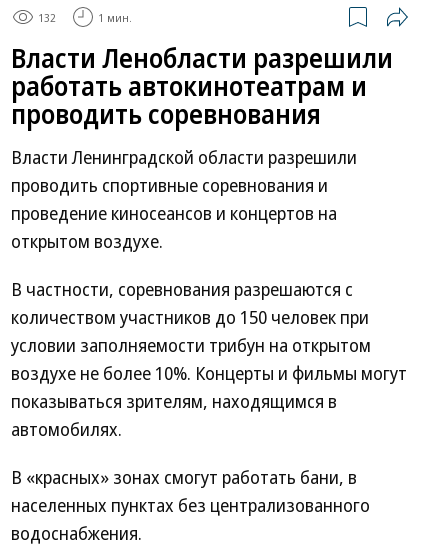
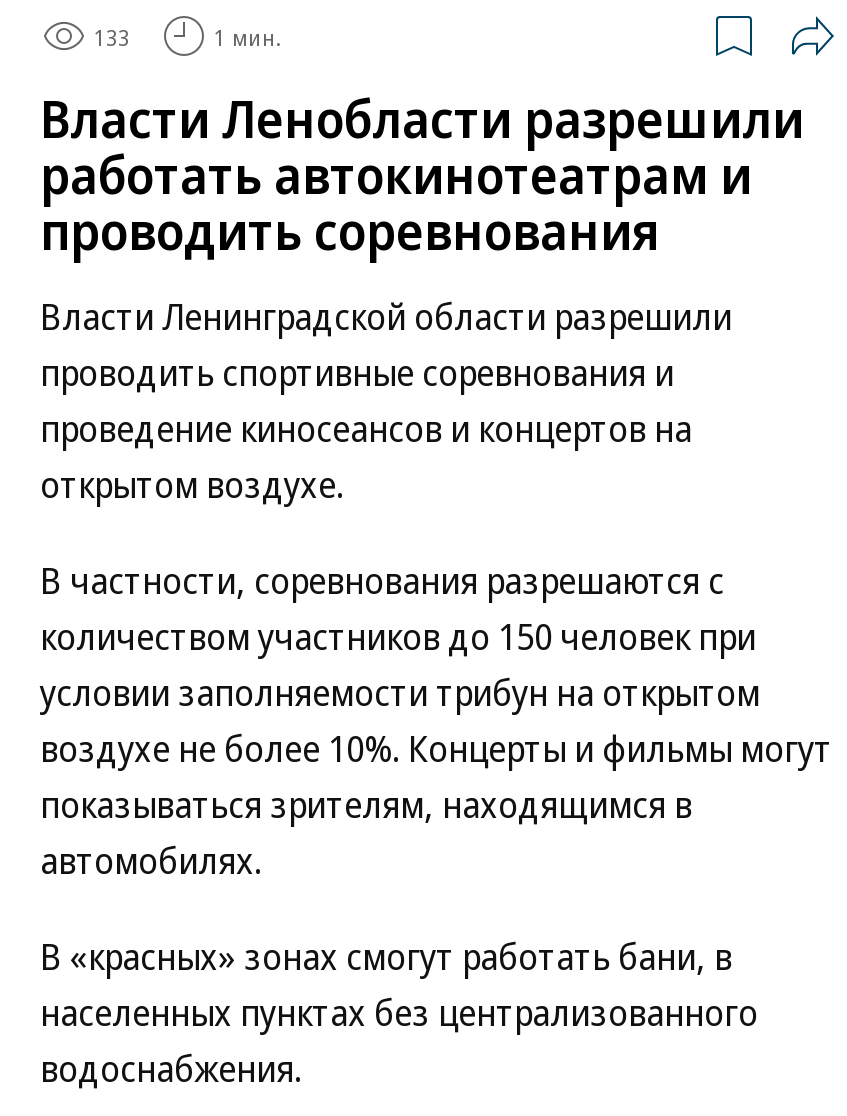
[38,9,56,24] 132 -> [94,21,130,51] 133

